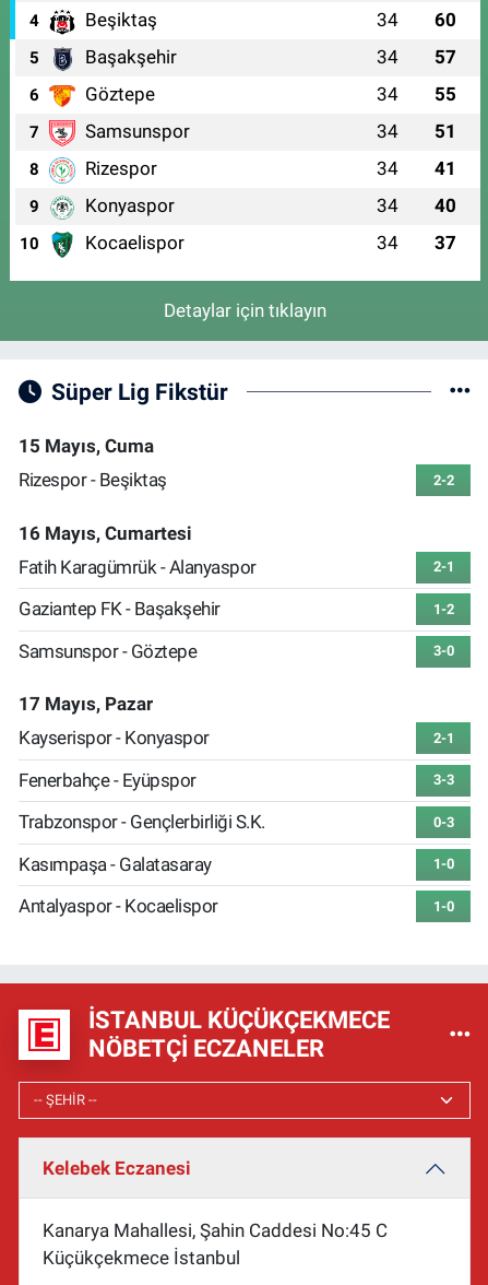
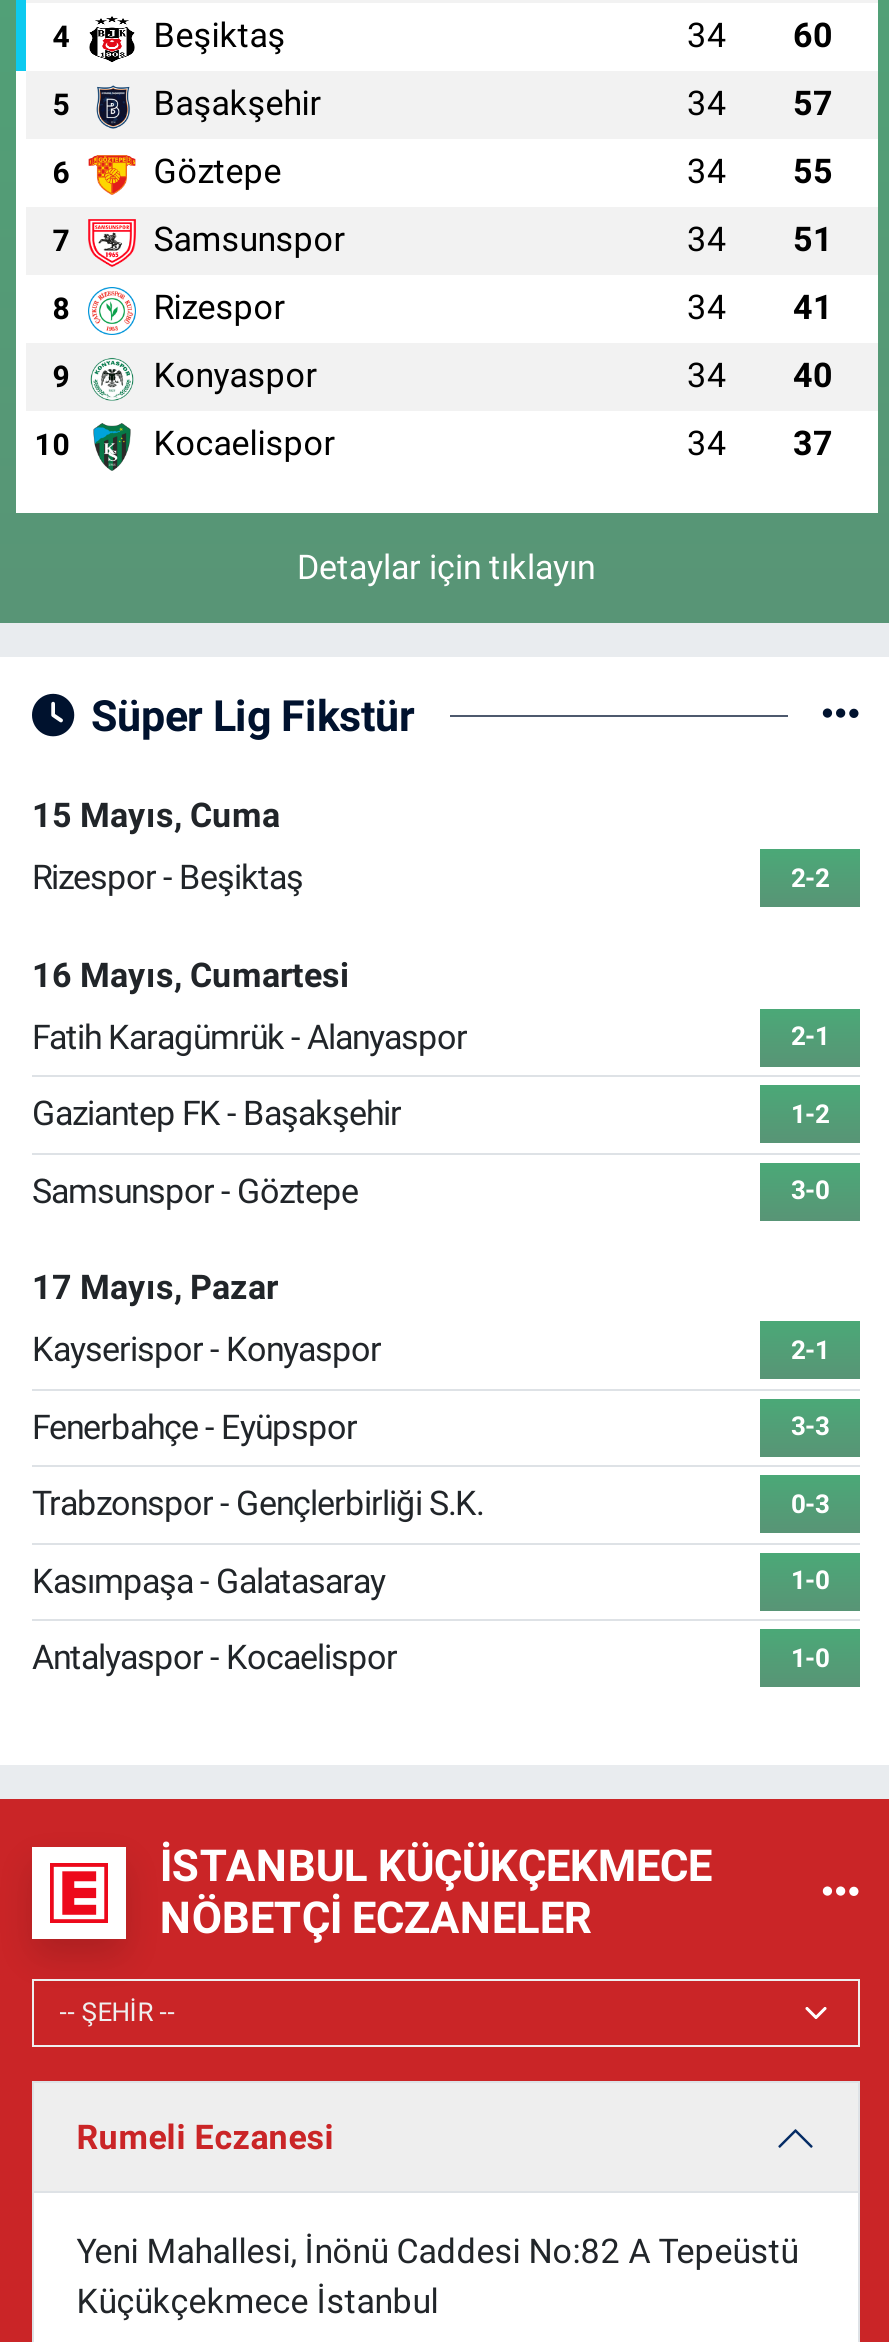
[43,1158,191,1179] Kelebek Eczanesi -> [76,2118,334,2158] Rumeli Eczanesi
[43,1219,388,1241] Kanarya Mahallesi, Şahin Caddesi No:45 C -> [76,2231,798,2271] Yeni Mahallesi, İnönü Caddesi No:82 A Tepeüstü

